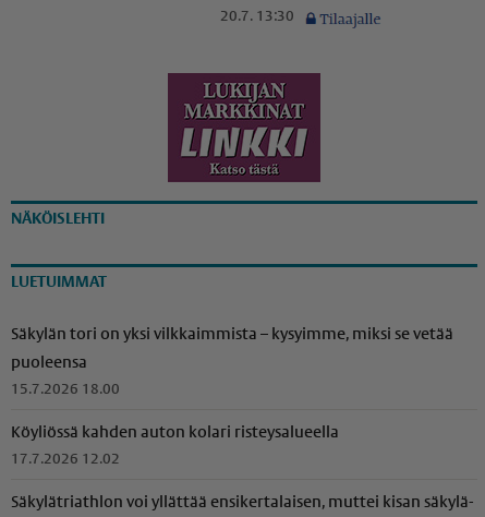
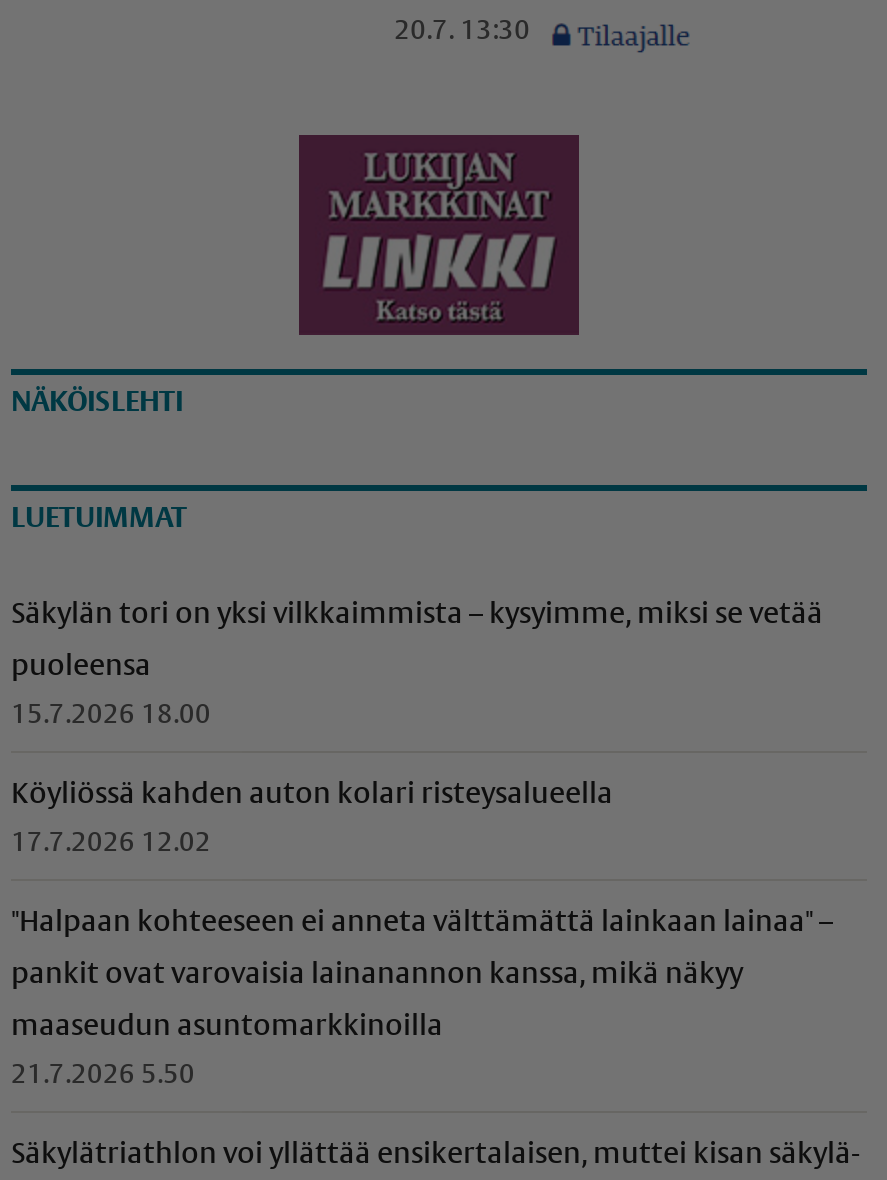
none -> [11,908,833,1088] "Halpaan kohteeseen ei anneta välttämättä lainkaan lainaa" – | pankit ovat varovaisia lainanannon kanssa, mikä näkyy | maaseudun asuntomarkkinoilla | 21.7.2026 5.50

